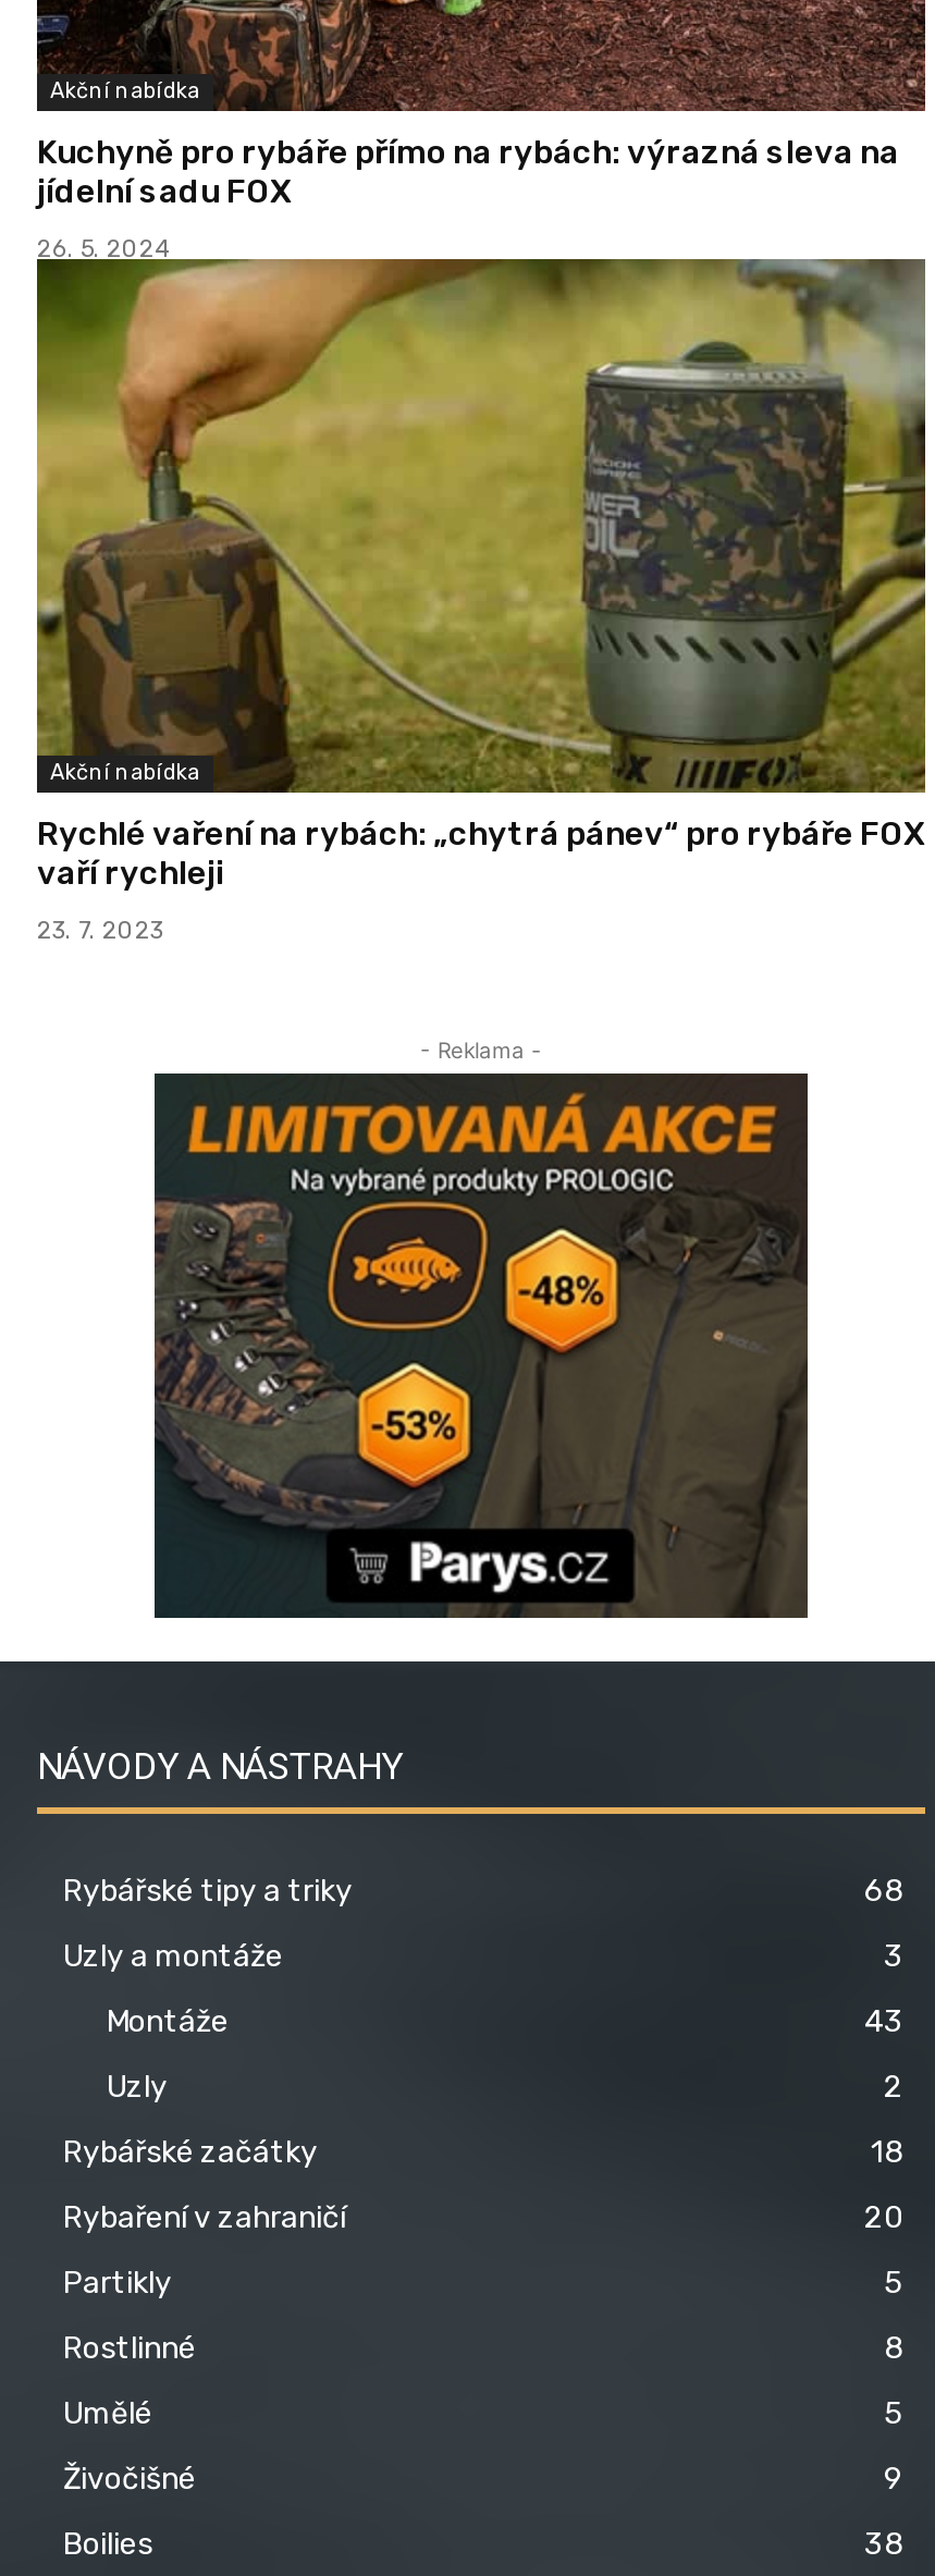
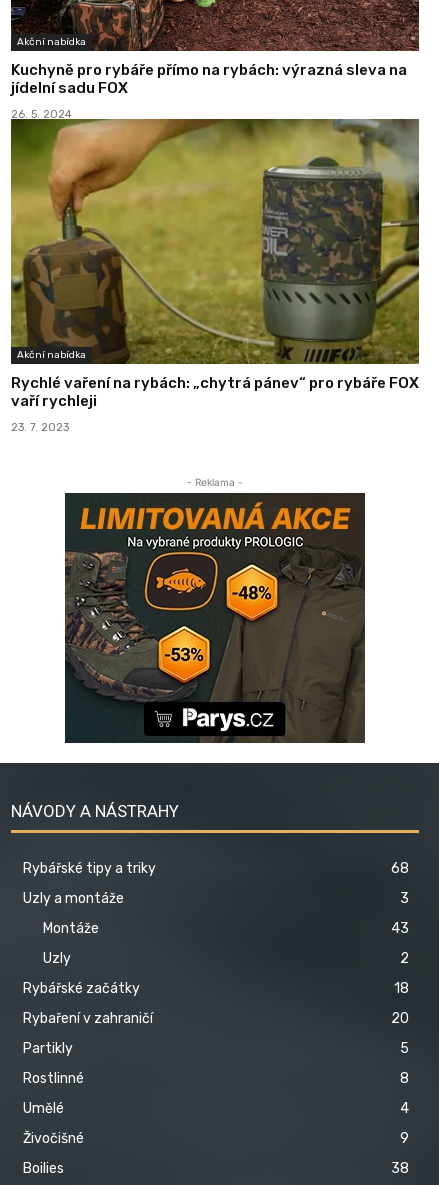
[884,2394,903,2431] 5 -> [400,1099,409,1116] 4

